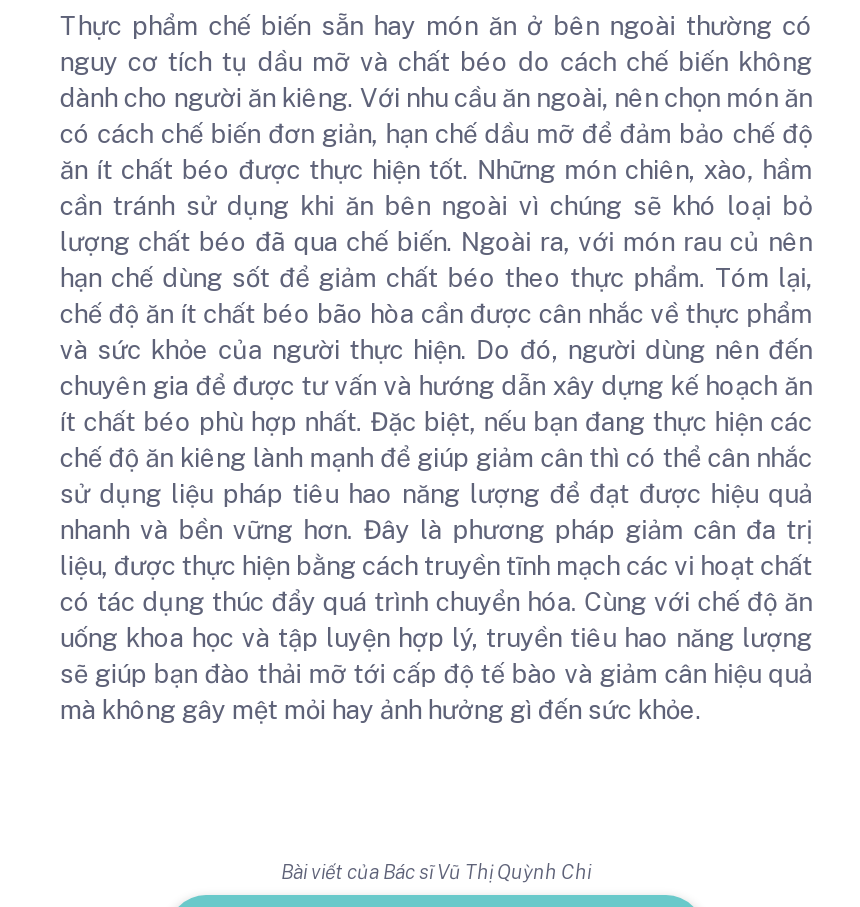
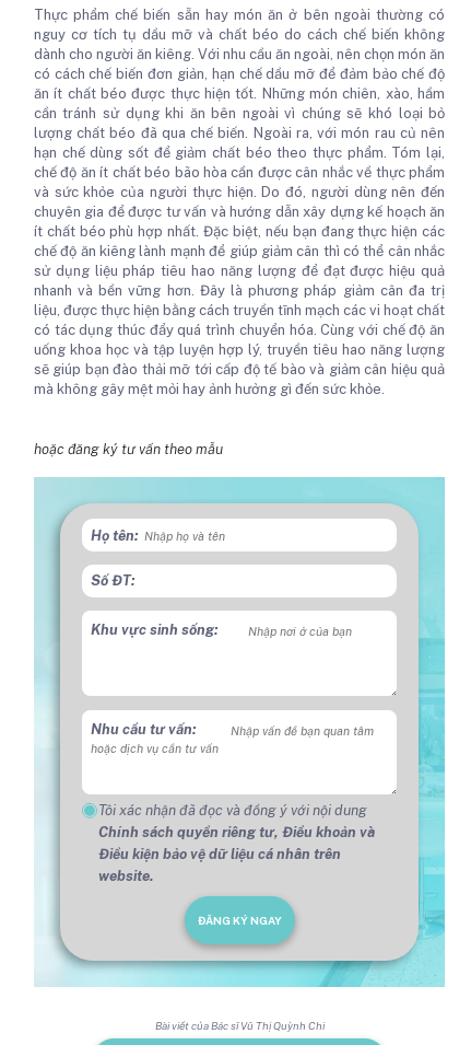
none -> [33,476,446,988] [image] | Họ tên: | Số ĐT: | Khu vực sinh sống:
none -> [34,441,223,457] hoặc đăng ký tư vấn theo mẫu
none -> [91,721,197,737] Nhu cầu tư vấn:
none -> [99,803,375,927] Tôi xác nhận đã đọc và đồng ý với nội dung | Chính sách quyền riêng tư, Điều khoản và | Điều kiện bảo vệ dữ liệu cá nhân trên | website. | ĐĂNG KÝ NGAY

